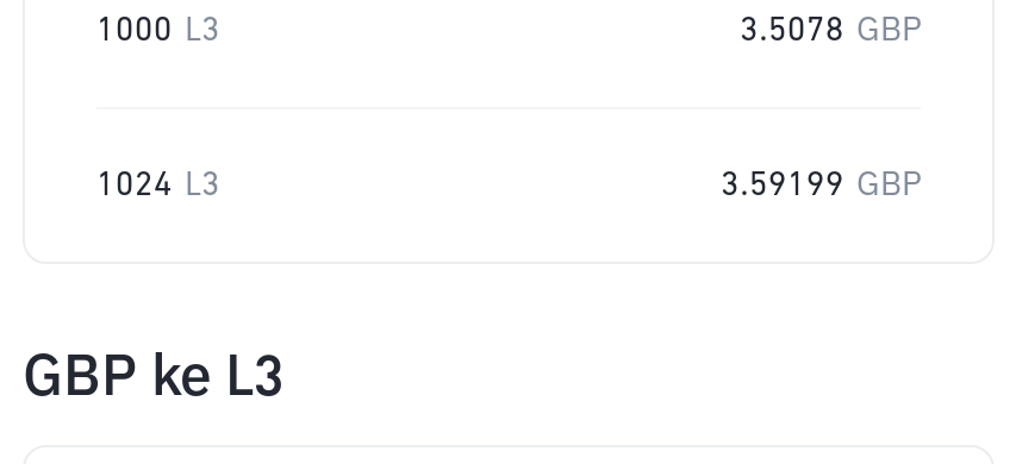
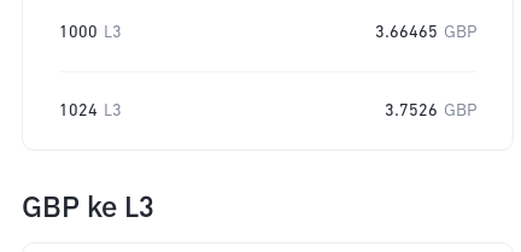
[740,14,921,48] 3.5078 GBP -> [375,24,476,41] 3.66465 GBP
[721,169,921,202] 3.59199 GBP -> [385,102,476,119] 3.7526 GBP

